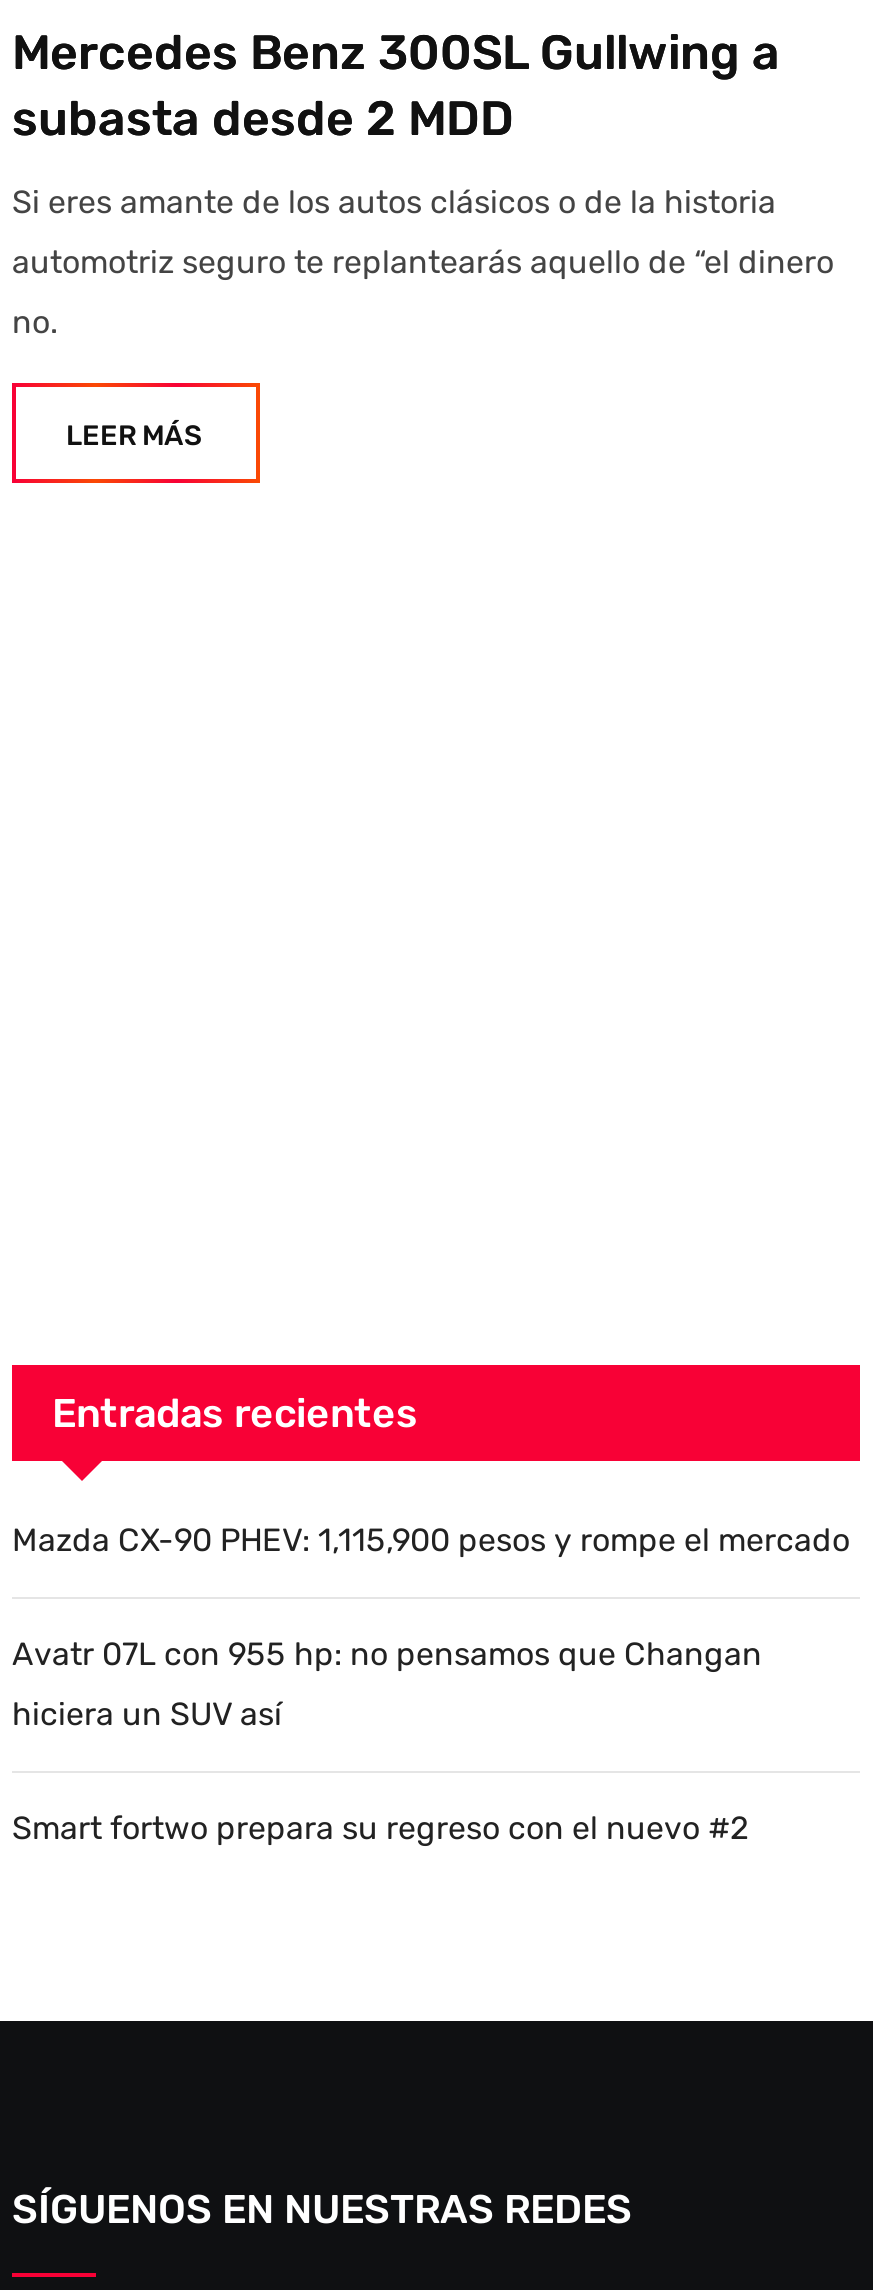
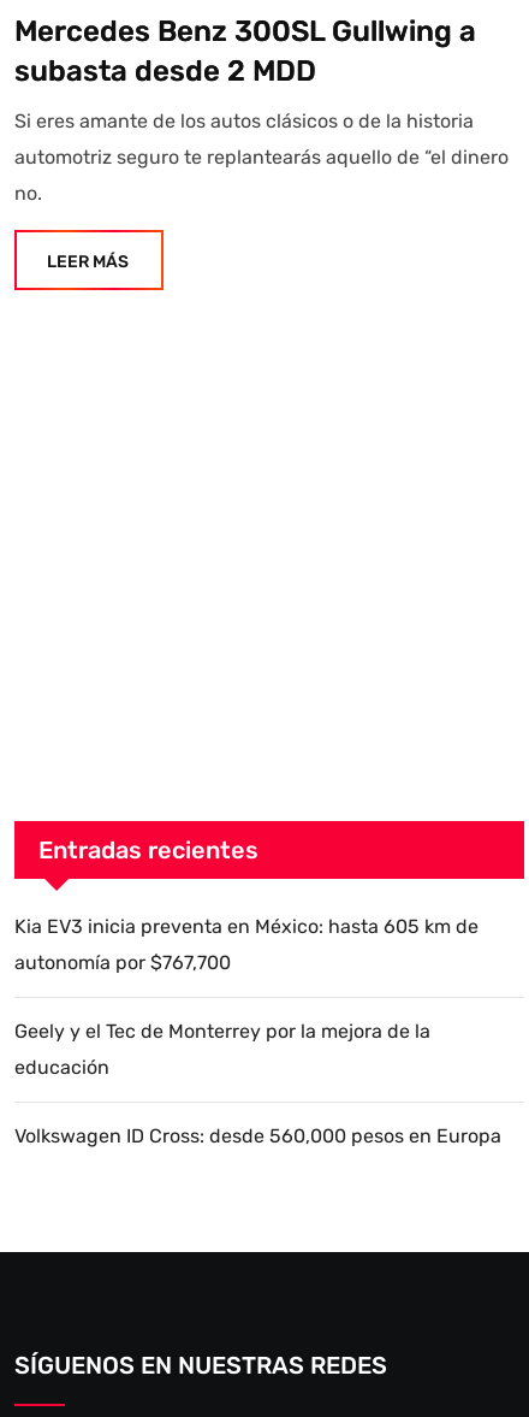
[12,1520,850,1846] Mazda CX-90 PHEV: 1,115,900 pesos y rompe el mercado | Avatr 07L con 955 hp: no pensamos que Changan | hiciera un SUV así | Smart fortwo prepara su regreso con el nuevo #2 -> [14,915,501,1147] Kia EV3 inicia preventa en México: hasta 605 km de | autonomía por $767,700 | Geely y el Tec de Monterrey por la mejora de la | educación | Volkswagen ID Cross: desde 560,000 pesos en Europa

